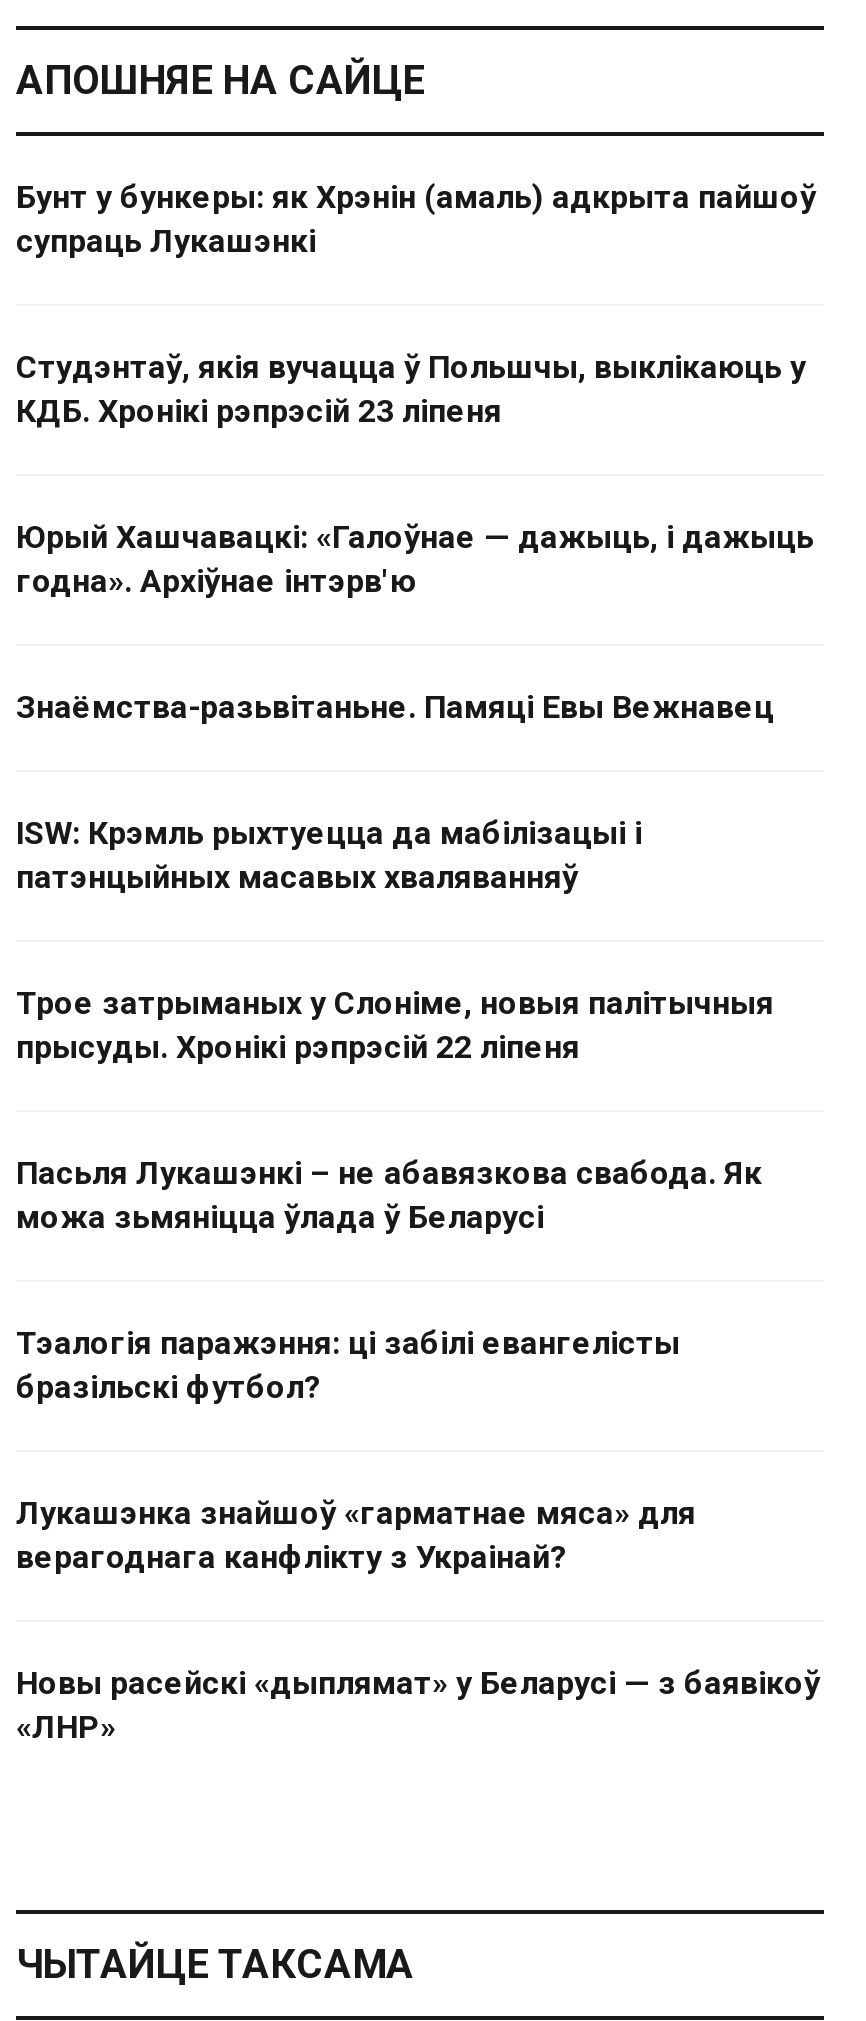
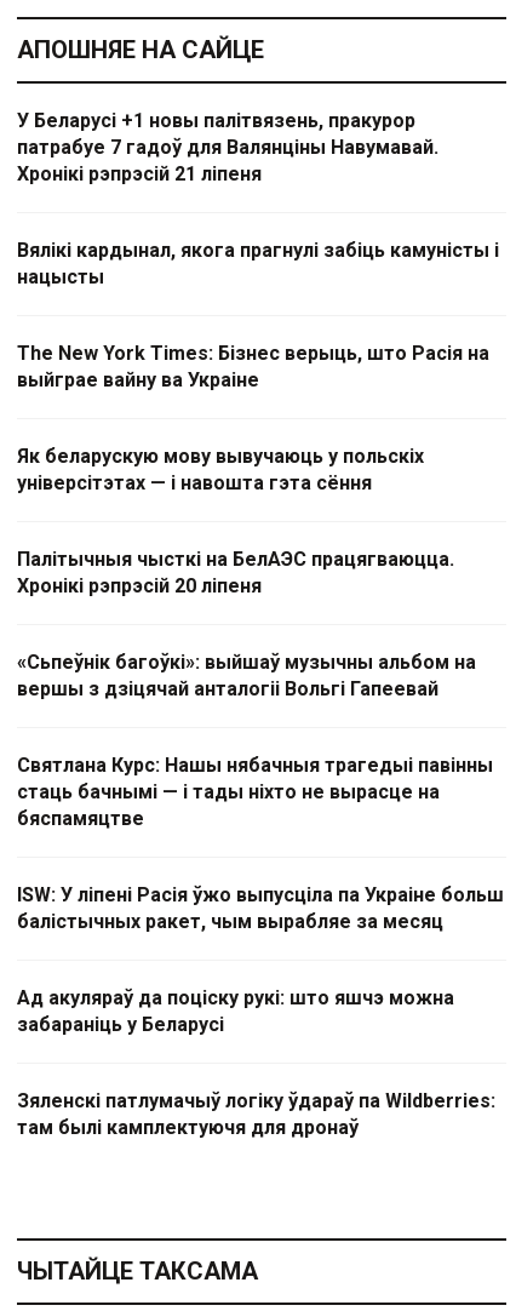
[16,177,816,259] Бунт у бункеры: як Хрэнін (амаль) адкрыта пайшоў | супраць Лукашэнкі -> [17,109,438,185] У Беларусі +1 новы палітвязень, пракурор | патрабуе 7 гадоў для Валянціны Навумавай. | Хронікі рэпрэсій 21 ліпеня
[16,347,806,429] Студэнтаў, якія вучацца ў Польшчы, выклікаюць у | КДБ. Хронікі рэпрэсій 23 ліпеня -> [17,238,499,288] Вялікі кардынал, якога прагнулі забіць камуністы і | нацысты
[16,517,814,599] Юрый Хашчавацкі: «Галоўнае — дажыць, і дажыць | годна». Архіўнае інтэрв'ю -> [17,341,489,391] The New York Times: Бізнес верыць, што Расія на | выйграе вайну ва Украіне
[16,687,774,725] Знаёмства-разьвітаньне. Памяці Евы Вежнавец -> [17,444,424,494] Як беларускую мову вывучаюць у польскіх | універсітэтах — і навошта гэта сёння
[16,813,642,895] ISW: Крэмль рыхтуецца да мабілізацыі і | патэнцыйных масавых хваляванняў -> [17,547,454,597] Палітычныя чысткі на БелАЭС працягваюцца. | Хронікі рэпрэсій 20 ліпеня
[16,983,774,1065] Трое затрыманых у Слоніме, новыя палітычныя | прысуды. Хронікі рэпрэсій 22 ліпеня -> [17,650,476,700] «Сьпеўнік багоўкі»: выйшаў музычны альбом на | вершы з дзіцячай анталогіі Вольгі Гапеевай
[16,1153,762,1235] Пасьля Лукашэнкі – не абавязкова свабода. Як | можа зьмяніцца ўлада ў Беларусі -> [17,753,493,830] Святлана Курс: Нашы нябачныя трагедыі павінны | стаць бачнымі — і тады ніхто не вырасце на | бяспамяцтве
[16,1323,680,1405] Тэалогія паражэння: ці забілі евангелісты | бразільскі футбол? -> [17,883,504,933] ISW: У ліпені Расія ўжо выпусціла па Украіне больш | балістычных ракет, чым вырабляе за месяц
[16,1493,696,1575] Лукашэнка знайшоў «гарматнае мяса» для | верагоднага канфлікту з Украінай? -> [17,986,454,1036] Ад акуляраў да поціску рукі: што яшчэ можна | забараніць у Беларусі
[16,1663,820,1745] Новы расейскі «дыплямат» у Беларусі — з баявікоў | «ЛНР» -> [17,1089,495,1139] Зяленскі патлумачыў логіку ўдараў па Wildberries: | там былі камплектуючя для дронаў

